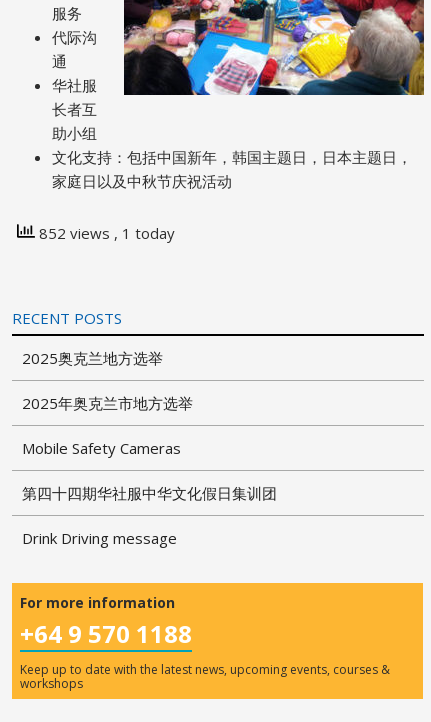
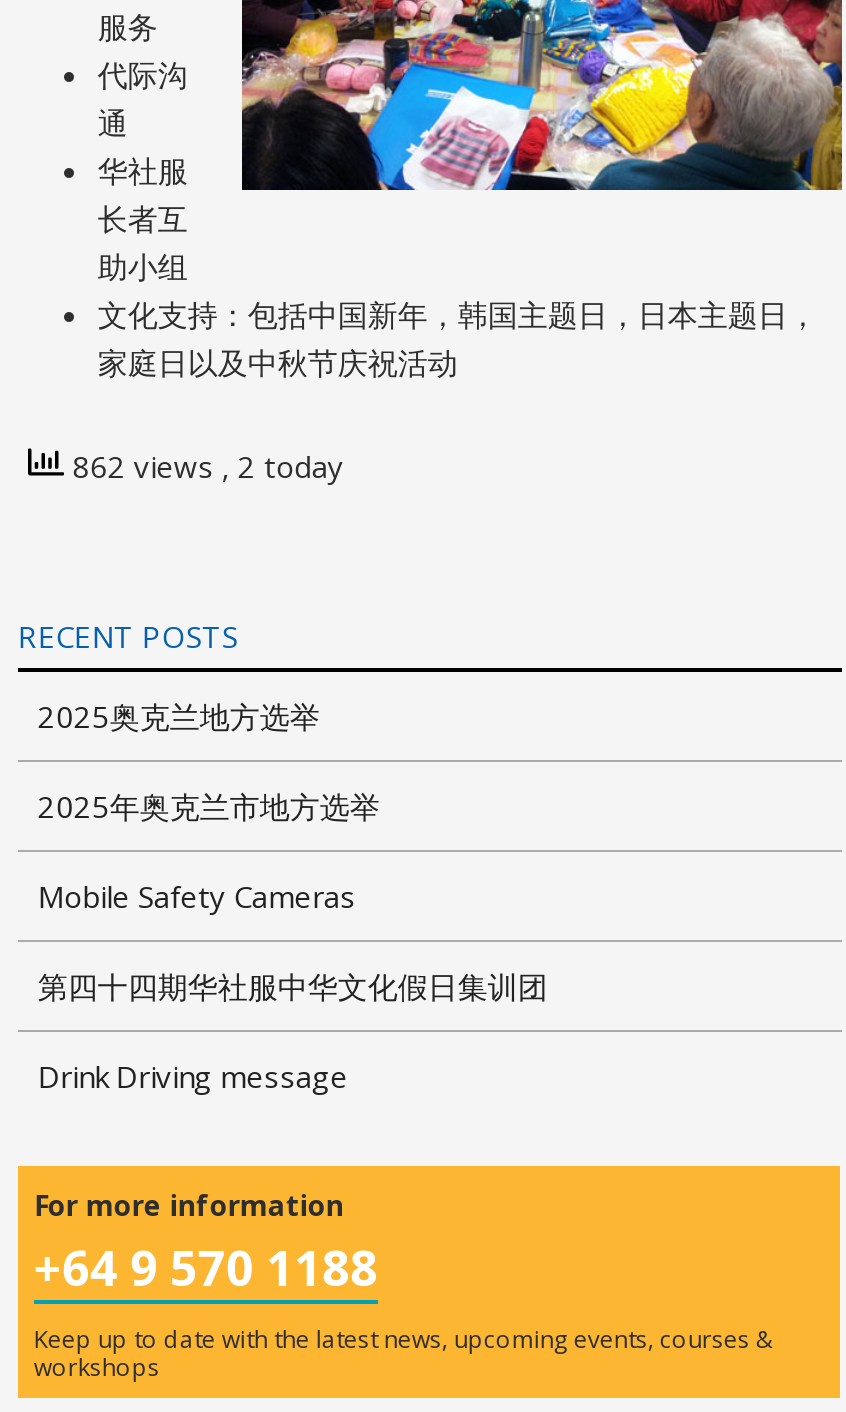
[35,222,175,242] 852 views, 1 today -> [64,445,344,485] 862 views, 2 today

